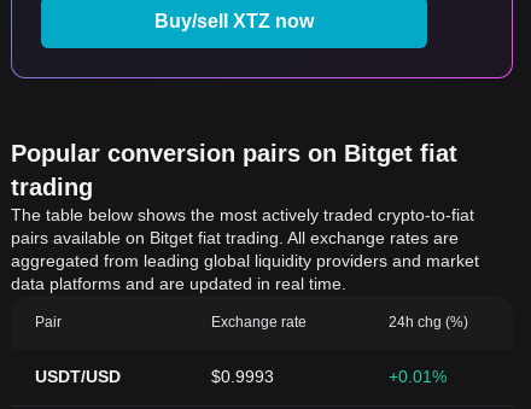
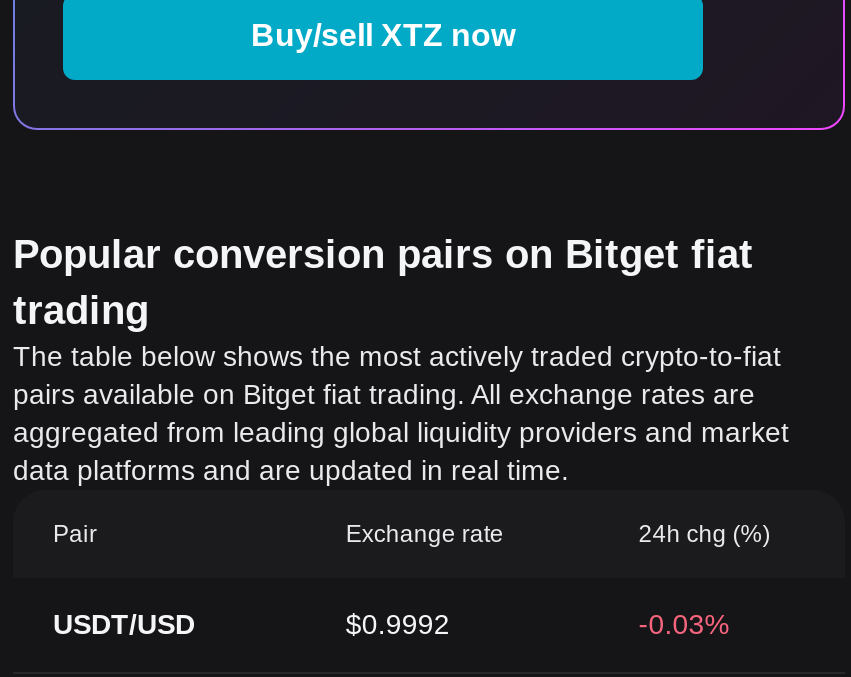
[212,367,274,386] $0.9993 -> [346,608,450,640] $0.9992
[388,367,446,386] +0.01% -> [639,608,729,640] -0.03%

